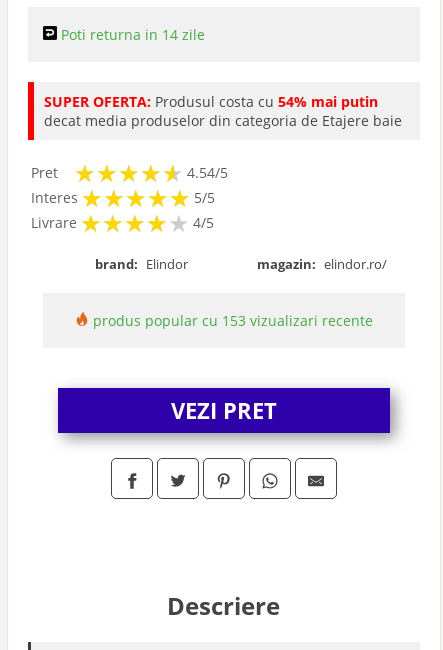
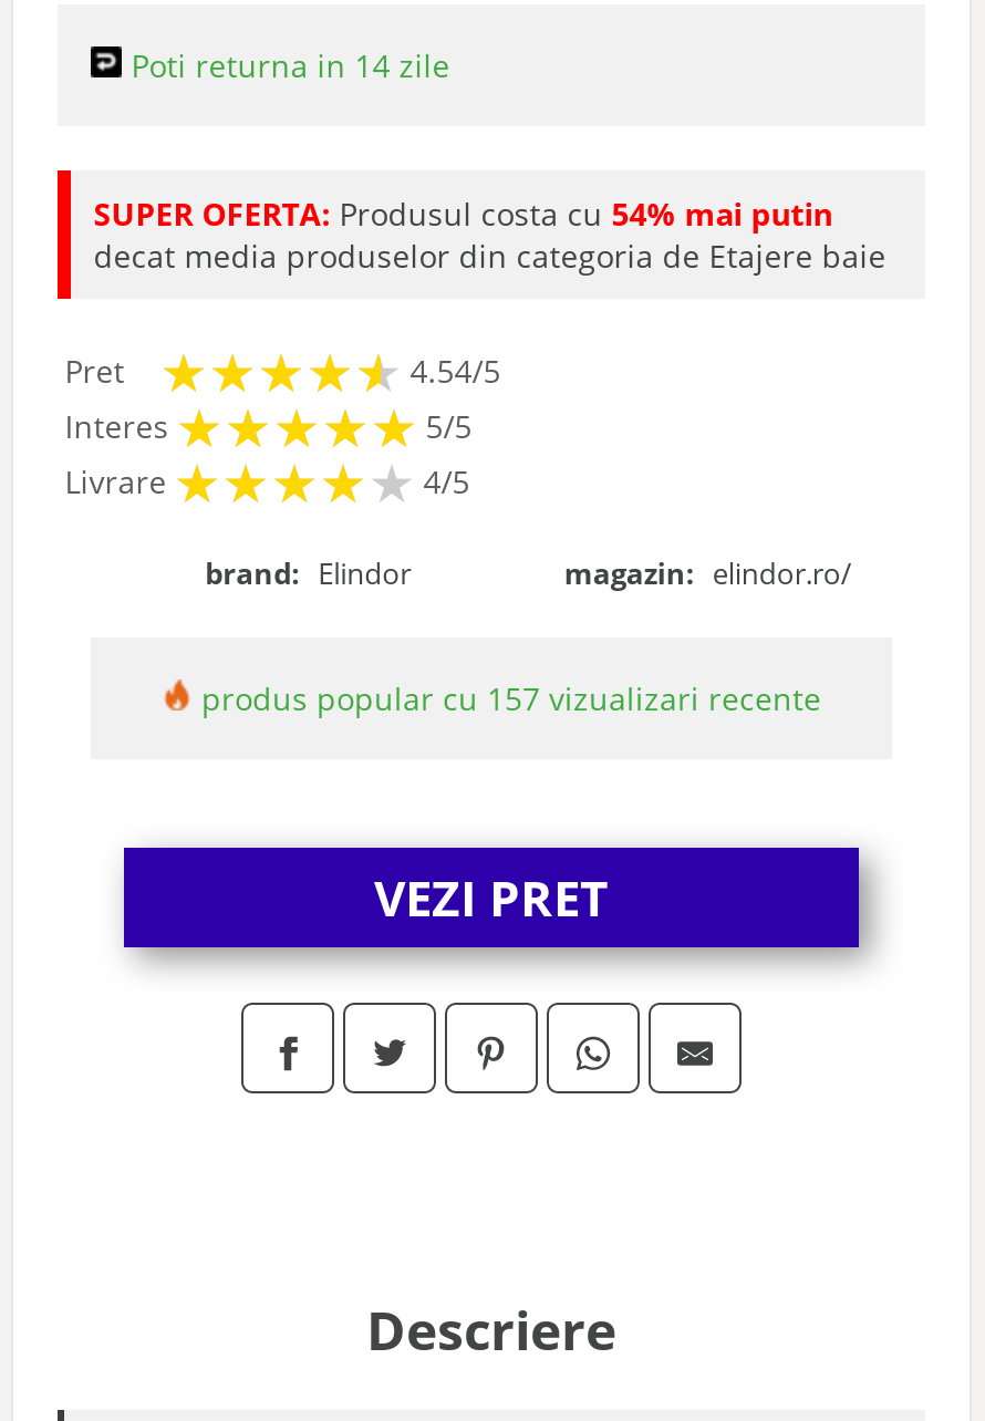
[89,311,373,330] produs popular cu 153 vizualizari recente -> [193,677,821,719] produs popular cu 157 vizualizari recente

